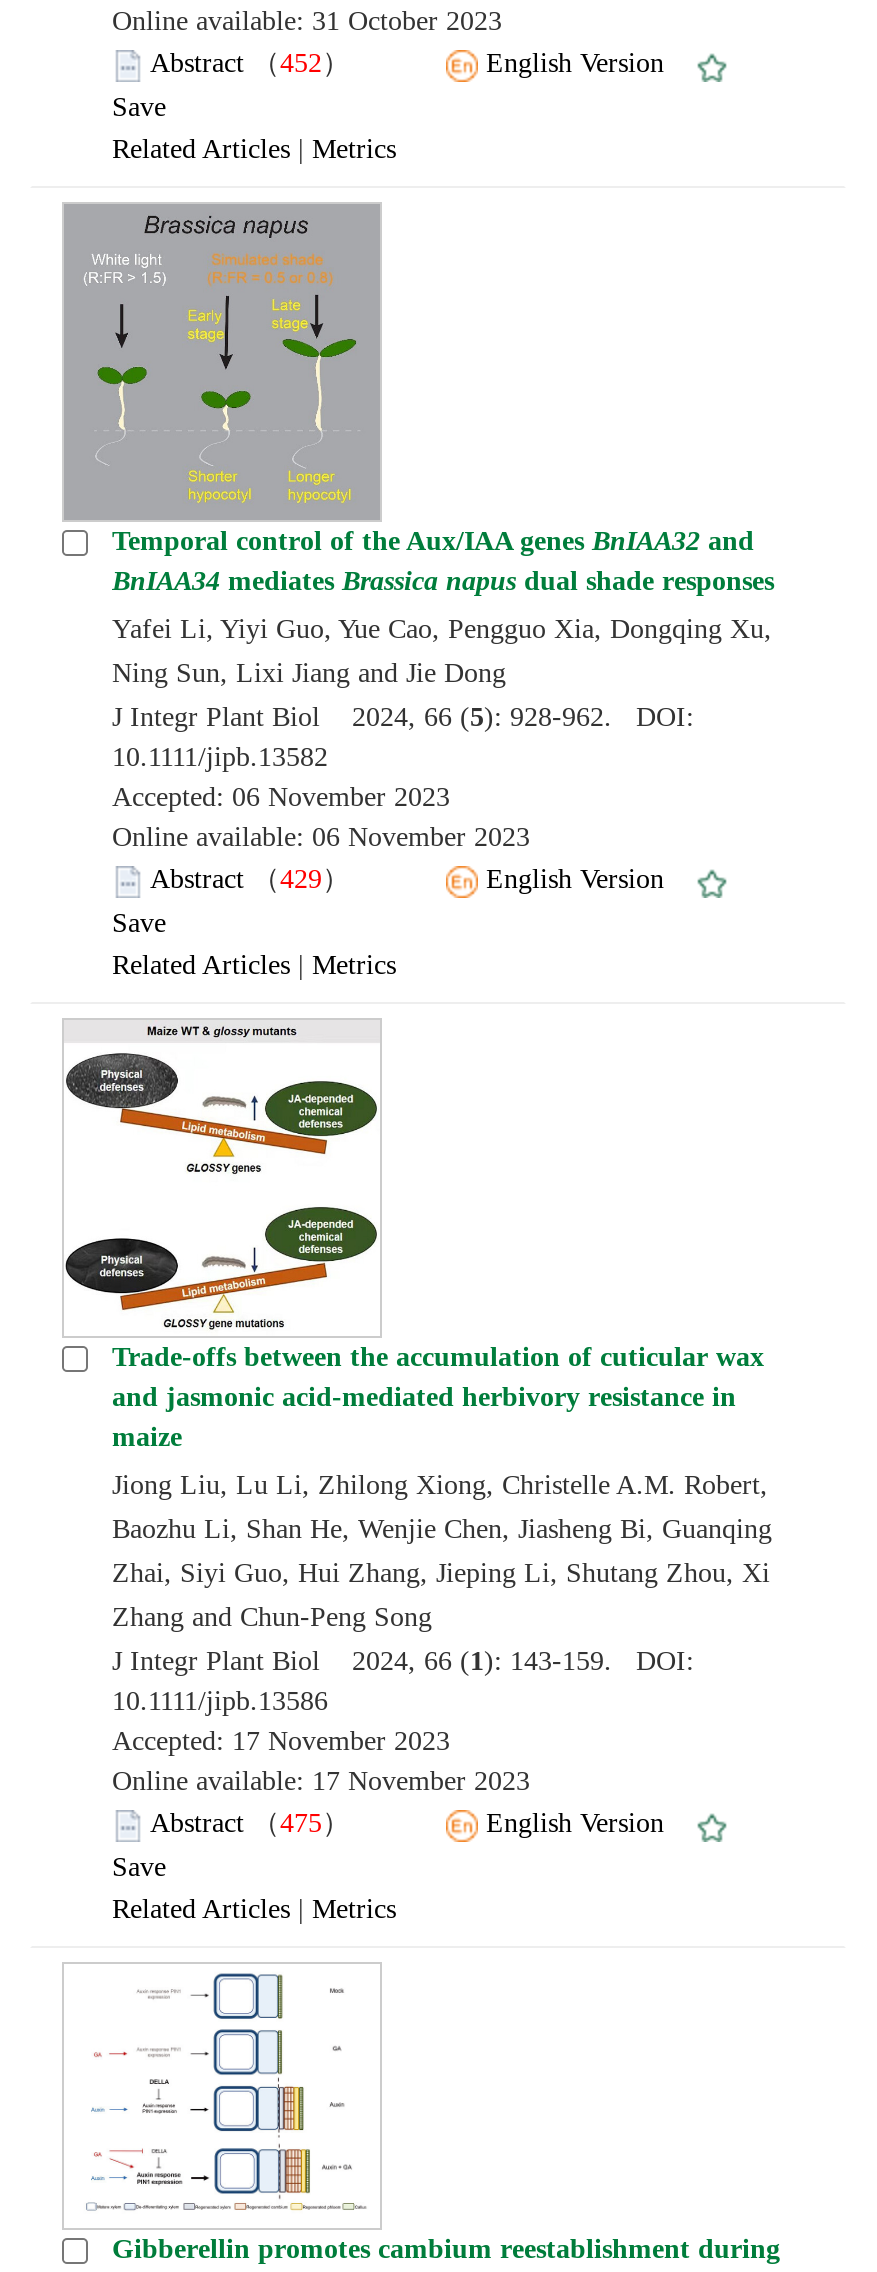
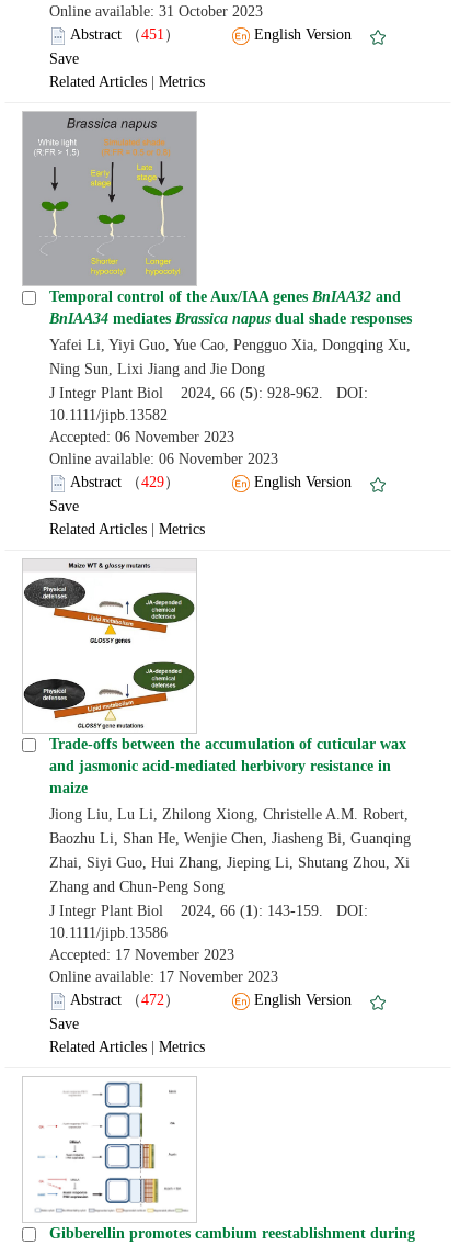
[150,48,664,78] Abstract（452） English Version -> [70,26,352,43] Abstract（451） English Version
[150,1808,664,1838] Abstract（475） English Version -> [70,992,352,1008] Abstract（472） English Version

